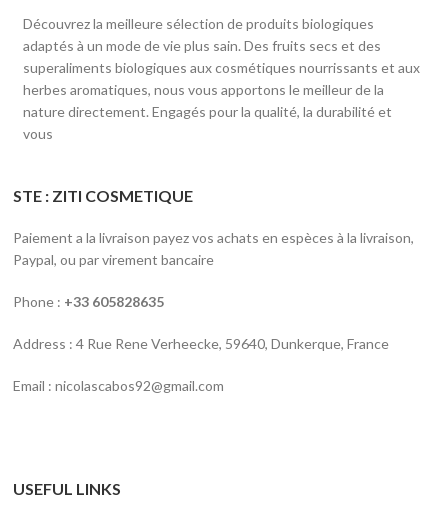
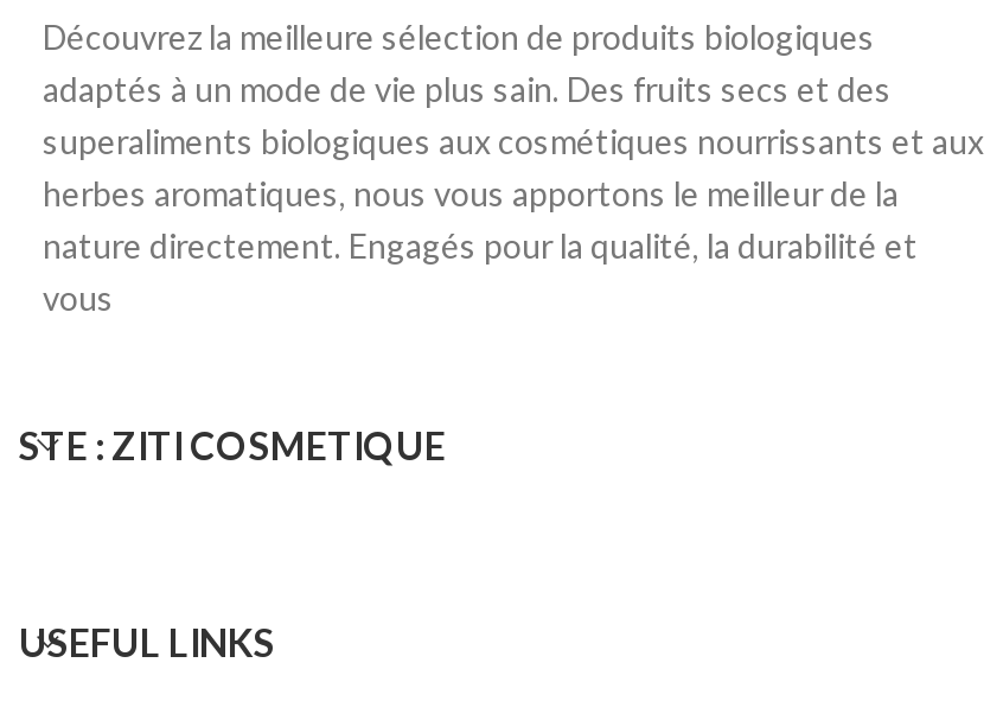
[13,229,414,394] Paiement a la livraison payez vos achats en espèces à la livraison, | Paypal, ou par virement bancaire | Phone : +33 605828635 | Address : 4 Rue Rene Verheecke, 59640, Dunkerque, France | Email : nicolascabos92@gmail.com -> none

